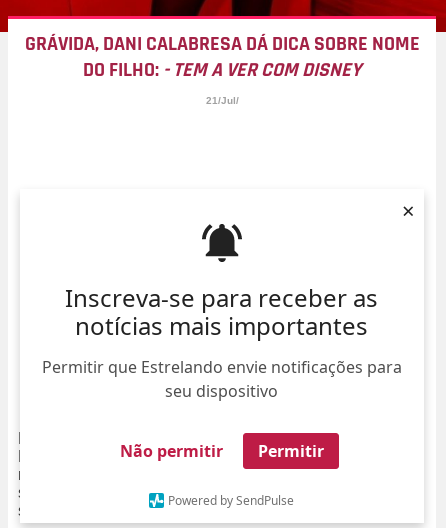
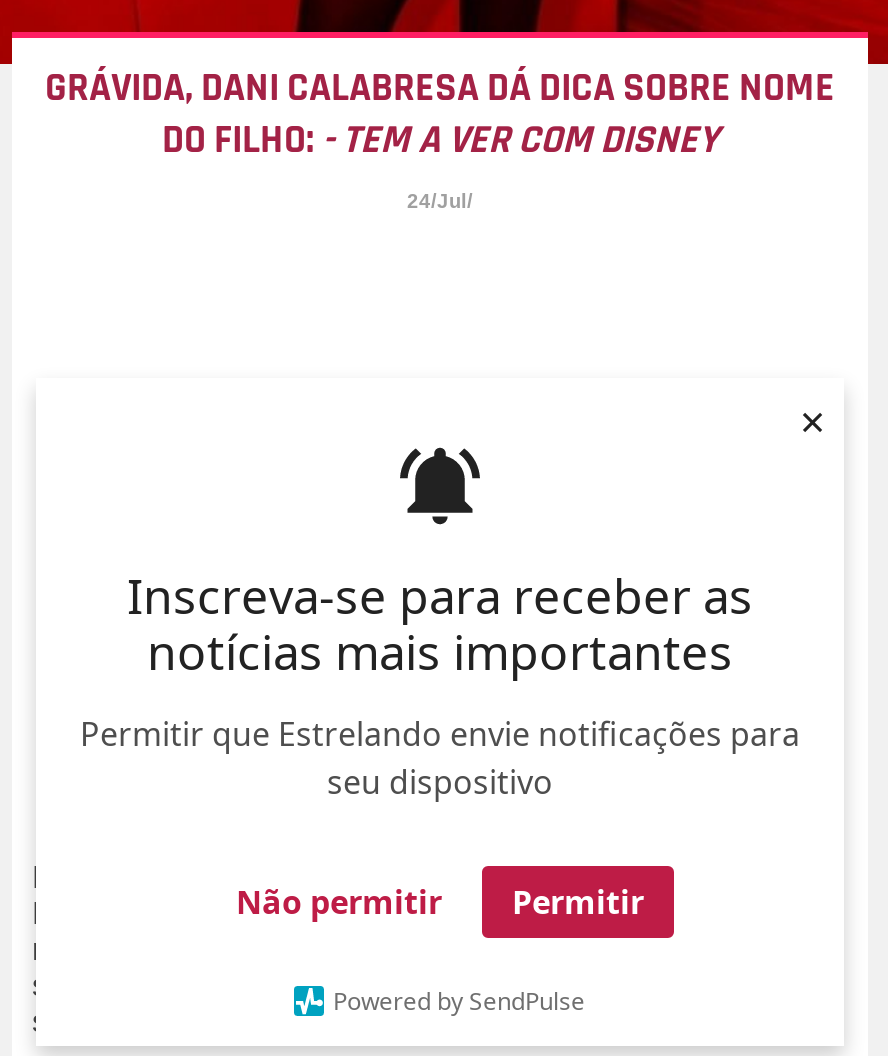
[205,95,238,106] 21/Jul/ -> [407,190,473,212] 24/Jul/

